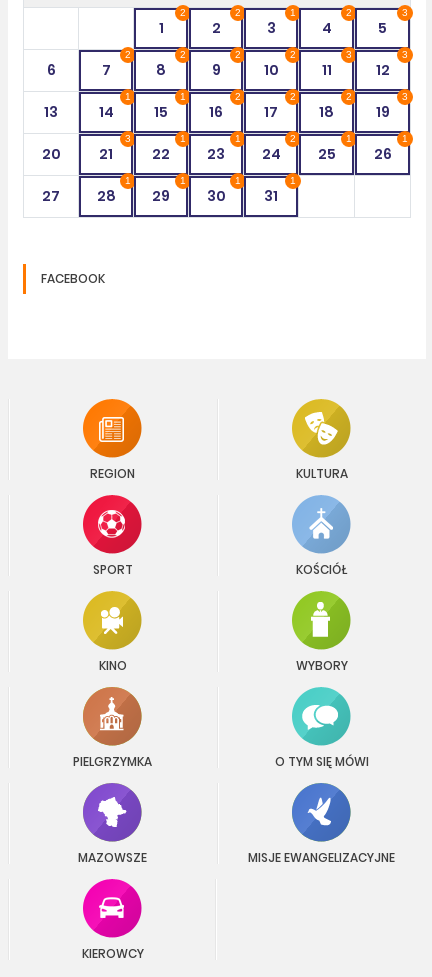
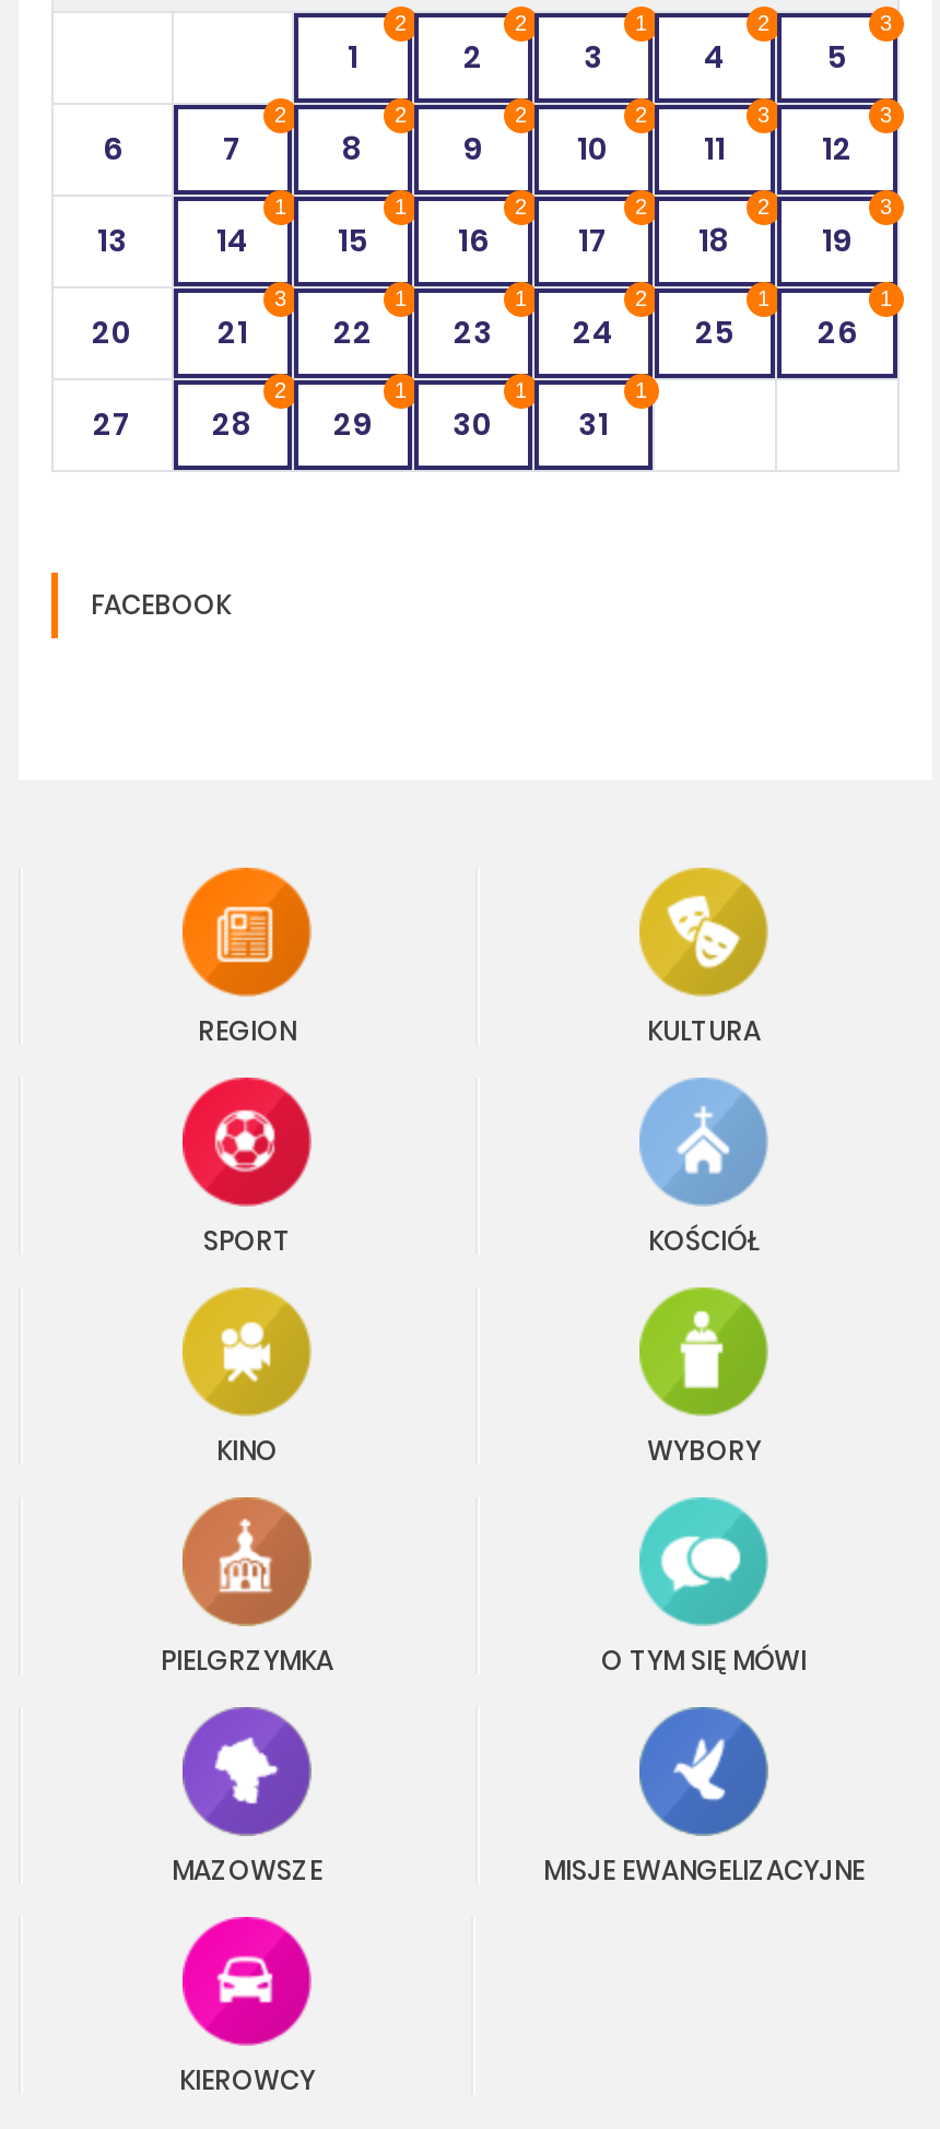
[125,175,131,186] 1 -> [274,378,287,402] 2

